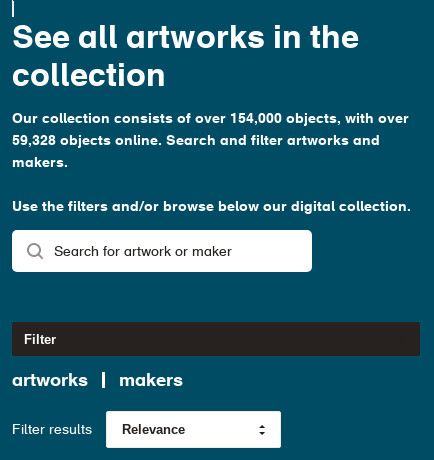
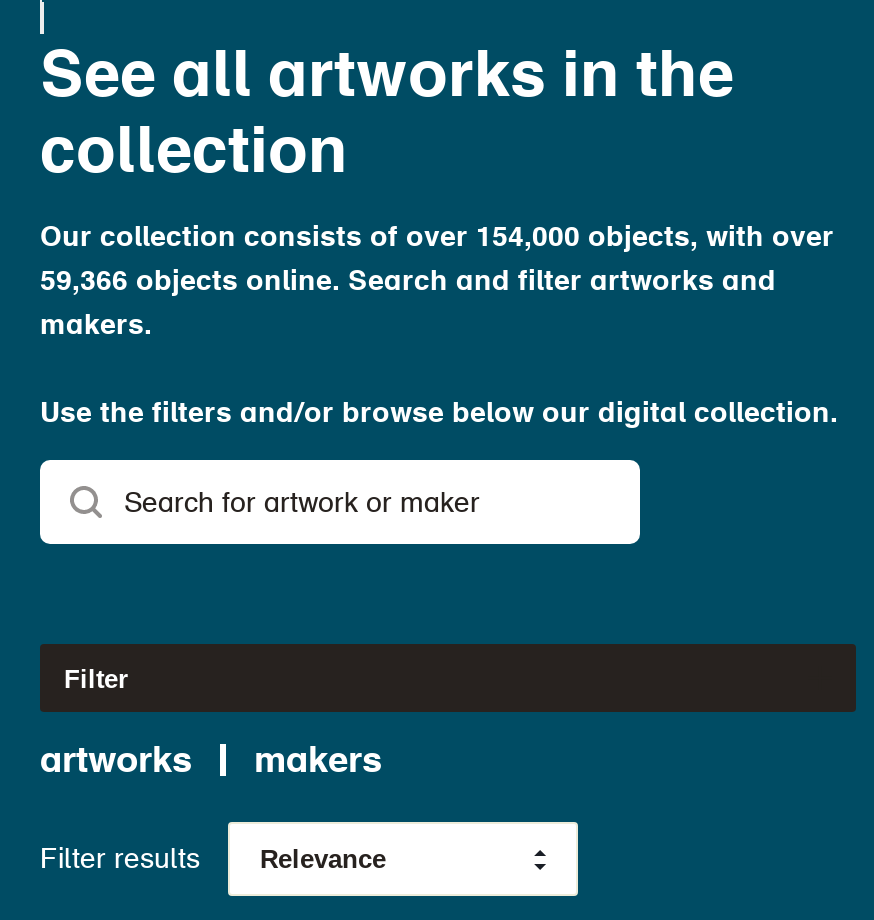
[12,134,380,148] 59,328 objects online. Search and filter artworks and -> [40,268,776,296] 59,366 objects online. Search and filter artworks and

